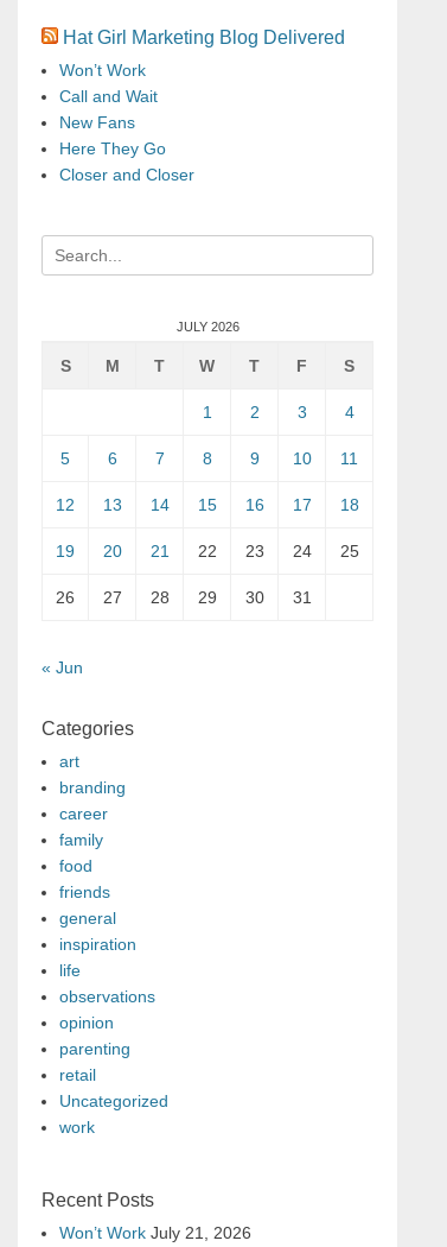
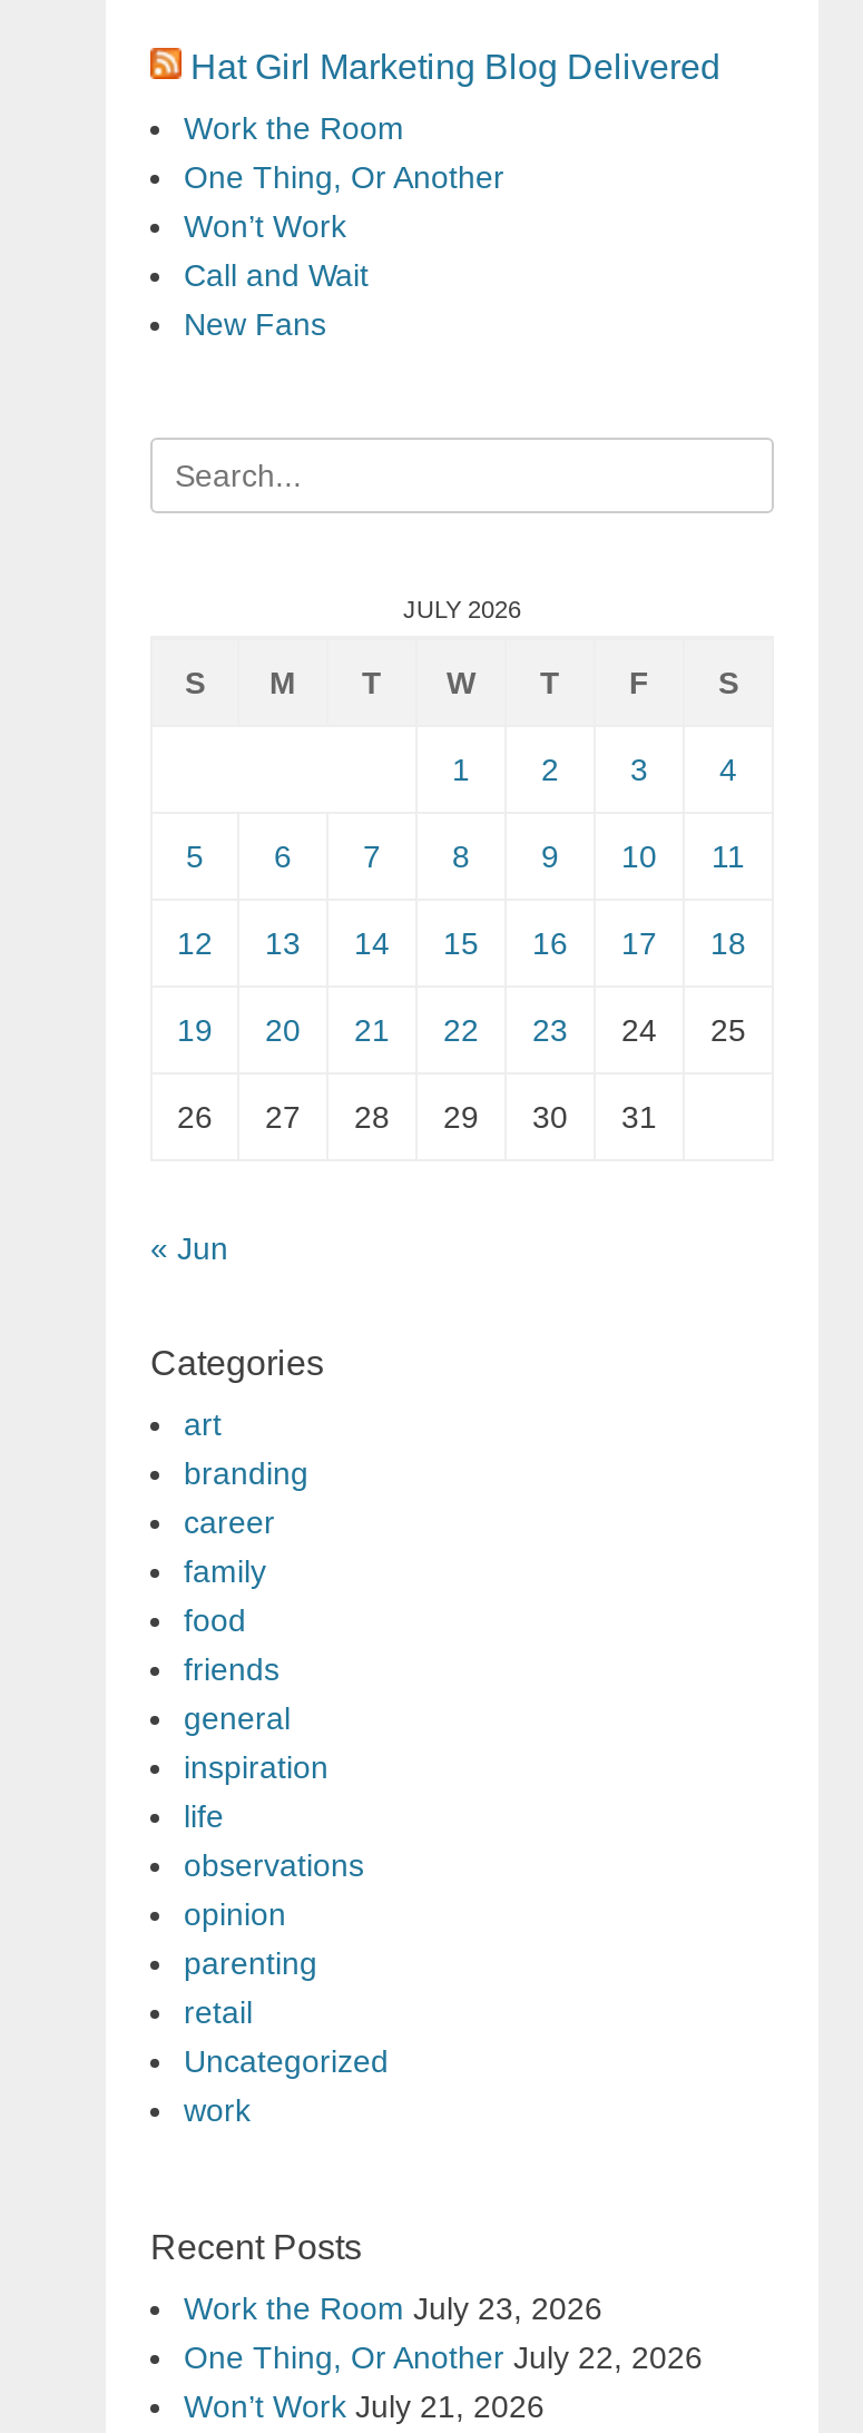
none -> [184,110,504,195] Work the Room | One Thing, Or Another
[59,139,194,184] Here They Go | Closer and Closer -> none
none -> [184,2290,703,2375] Work the Room July 23, 2026 | One Thing, Or Another July 22, 2026

